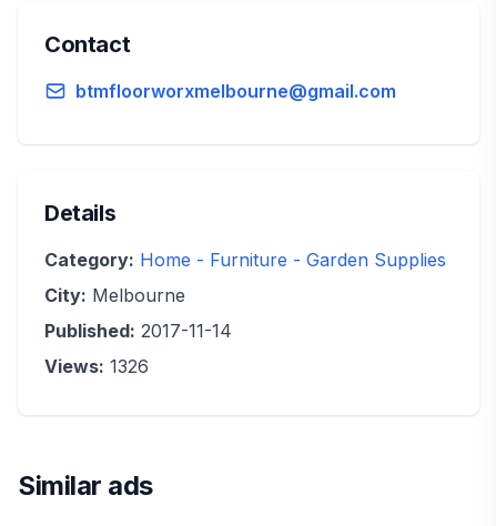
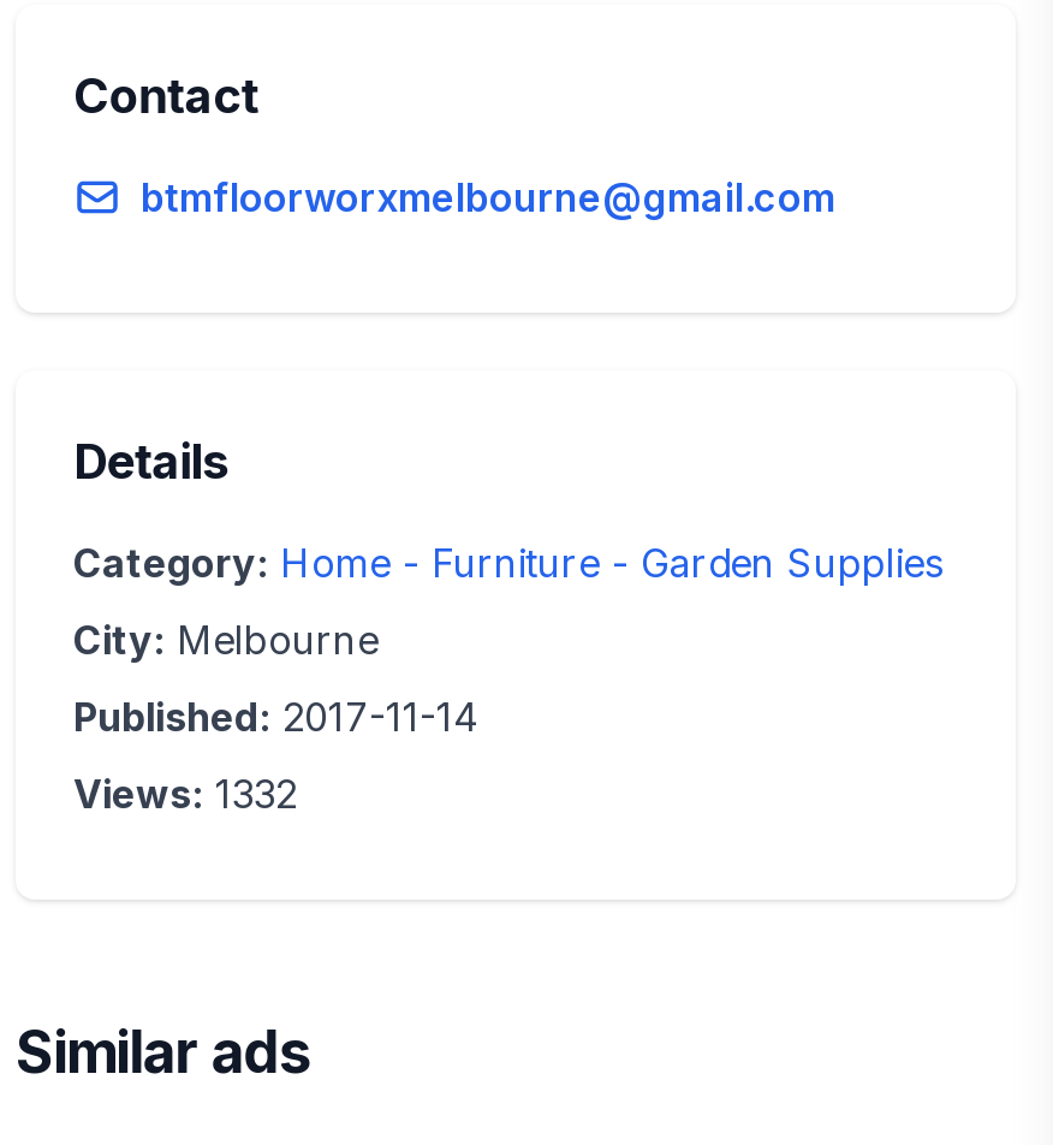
[44,356,149,378] Views: 1326 -> [73,771,297,819] Views: 1332

